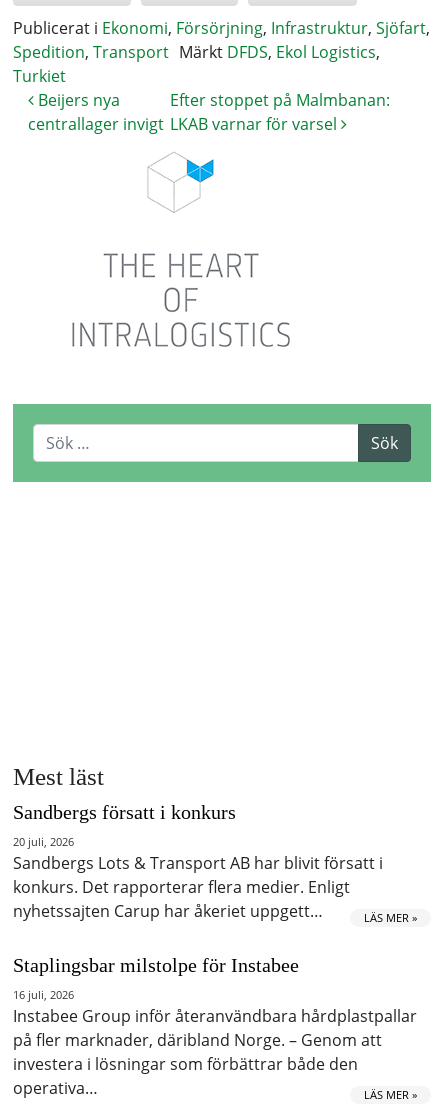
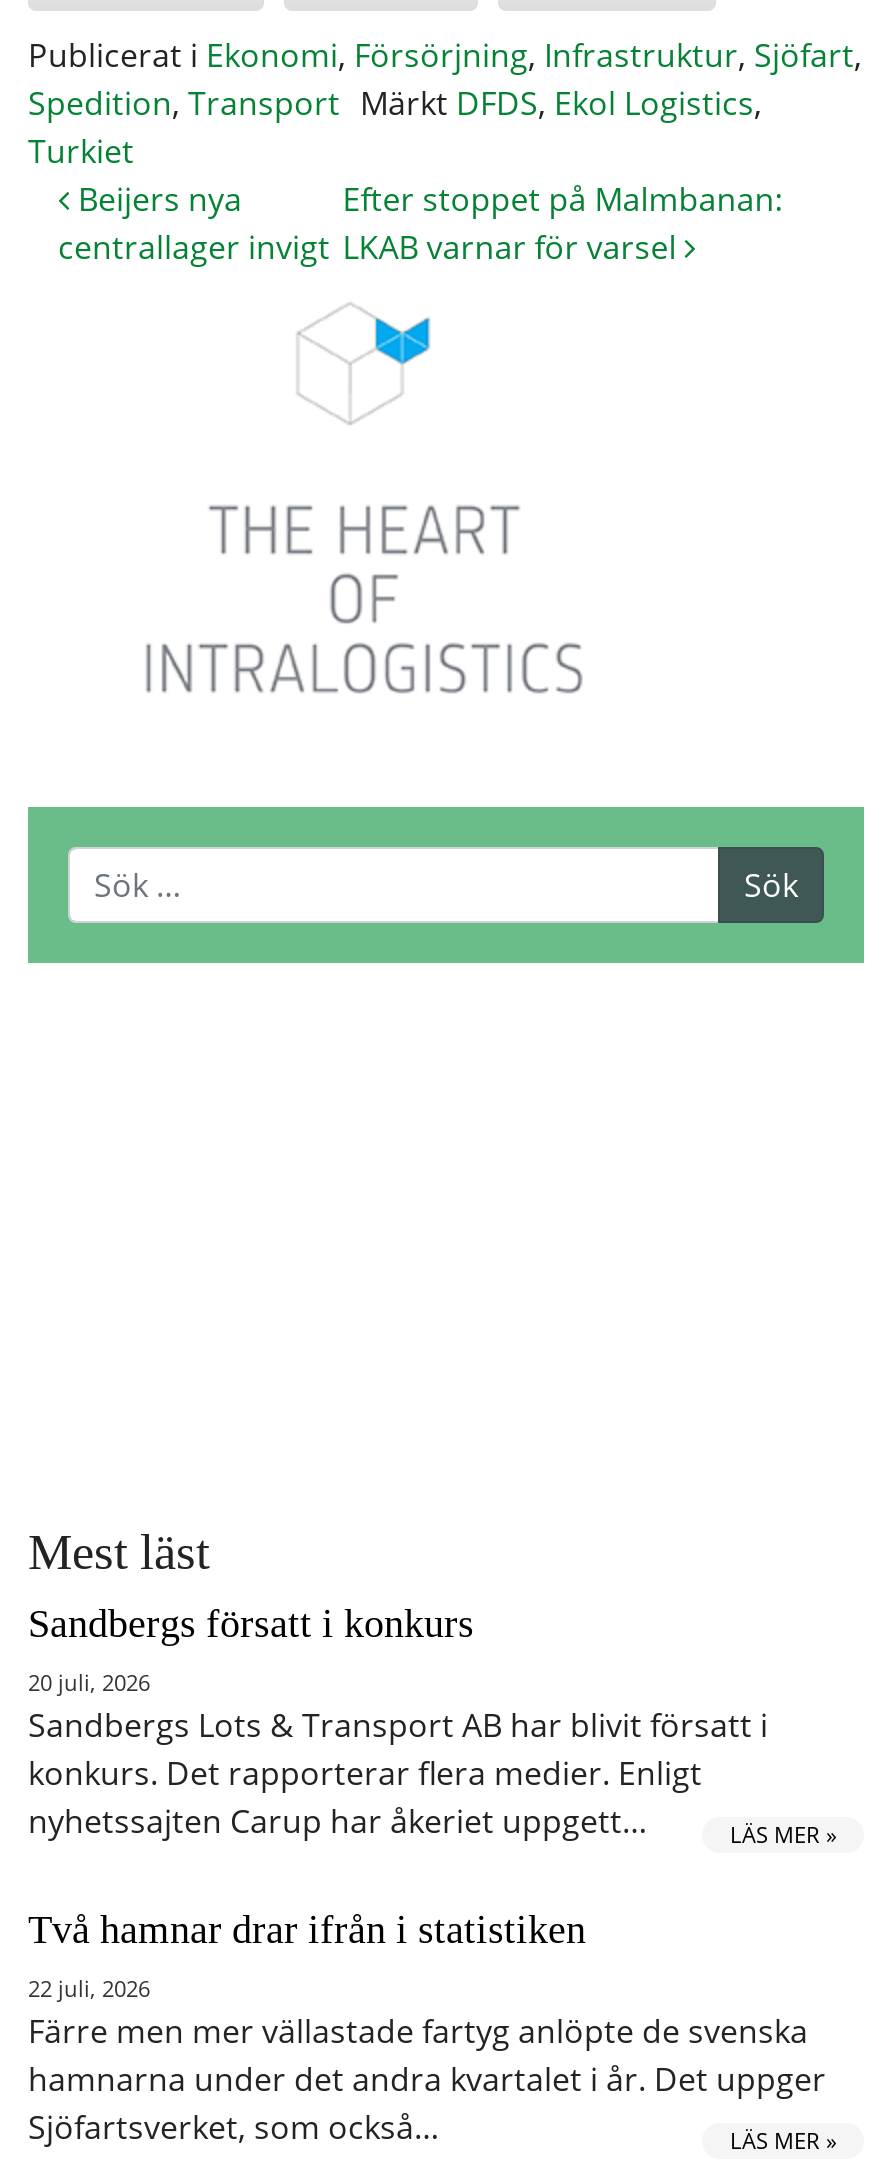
[13,954,299,976] Staplingsbar milstolpe för Instabee -> [28,1907,586,1951] Två hamnar drar ifrån i statistiken
[13,987,417,1099] 16 juli, 2026 | Instabee Group inför återanvändbara hårdplastpallar | på fler marknader, däribland Norge. – Genom att | investera i lösningar som förbättrar både den | operativa… -> [28,1973,826,2149] 22 juli, 2026 | Färre men mer vällastade fartyg anlöpte de svenska | hamnarna under det andra kvartalet i år. Det uppger | Sjöfartsverket, som också…

